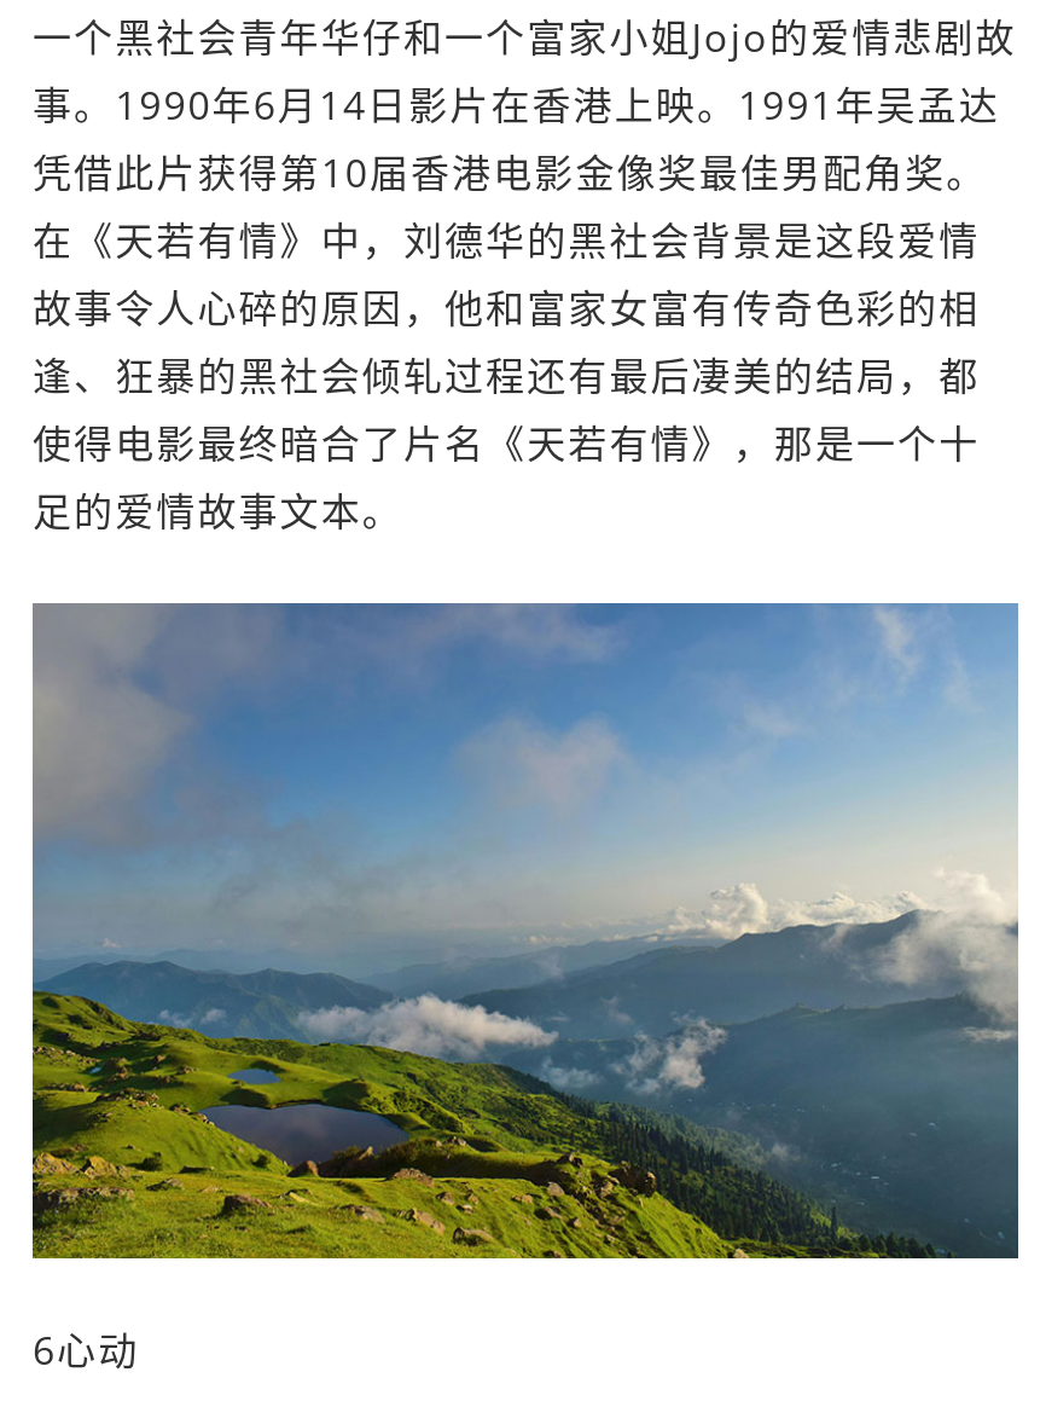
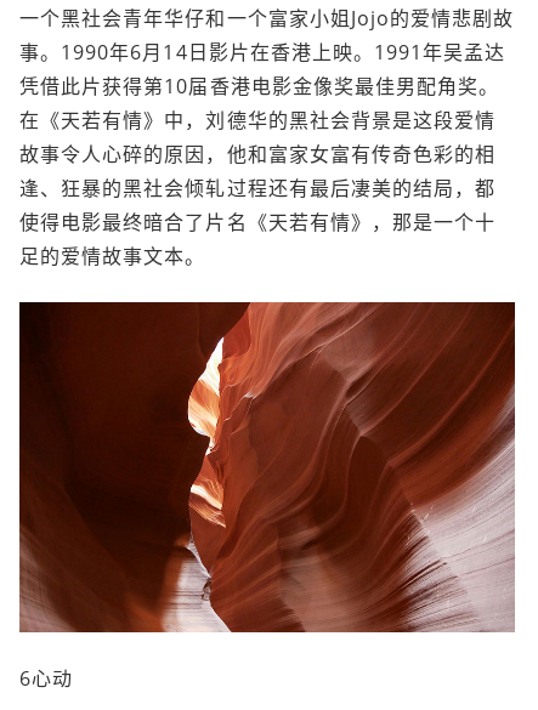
[30,602,1021,1262] [image] -> [18,301,516,634] [image]

